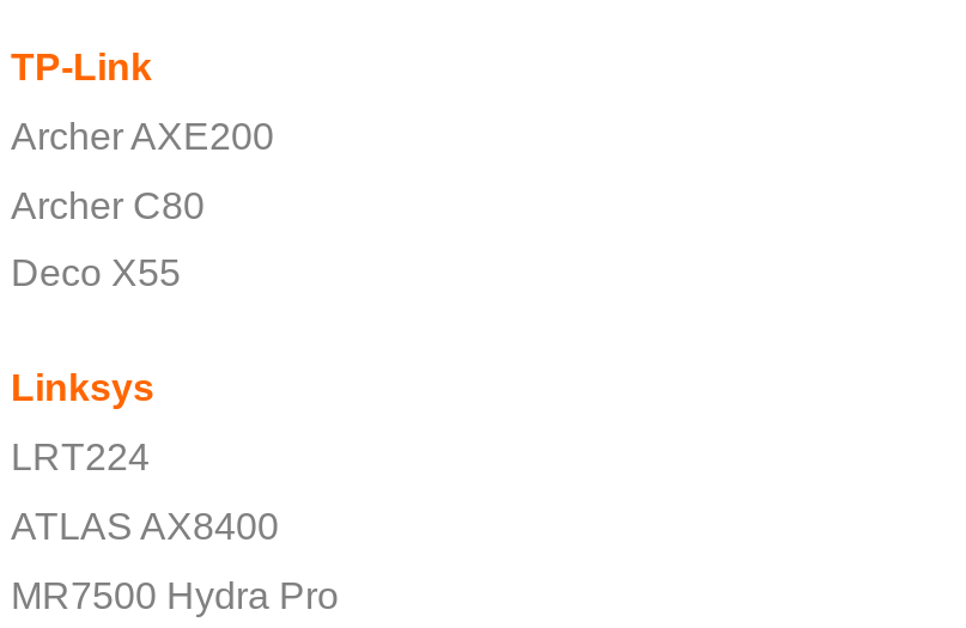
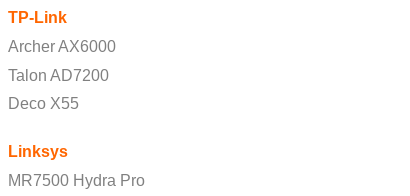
[11,116,274,156] Archer AXE200 -> [8,38,116,55] Archer AX6000
[11,184,205,225] Archer C80 -> [8,67,109,84] Talon AD7200
[11,437,279,547] LRT224 | ATLAS AX8400 -> none

